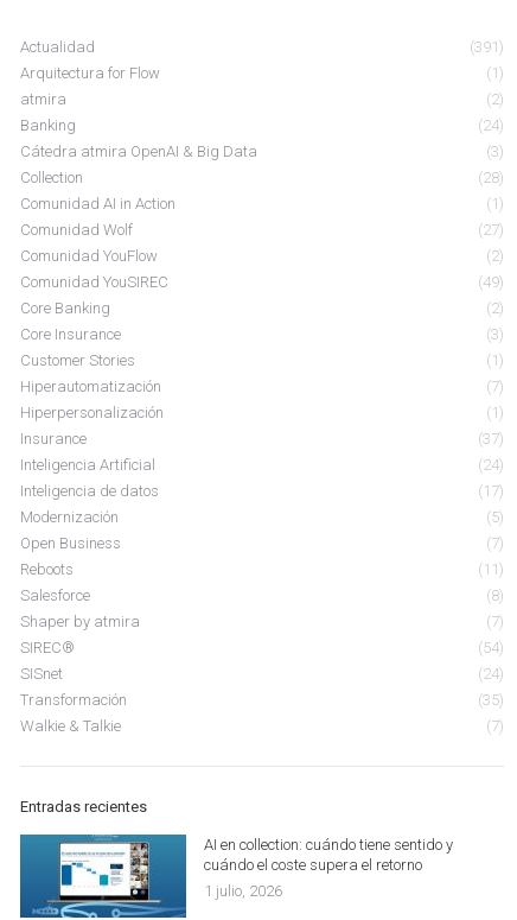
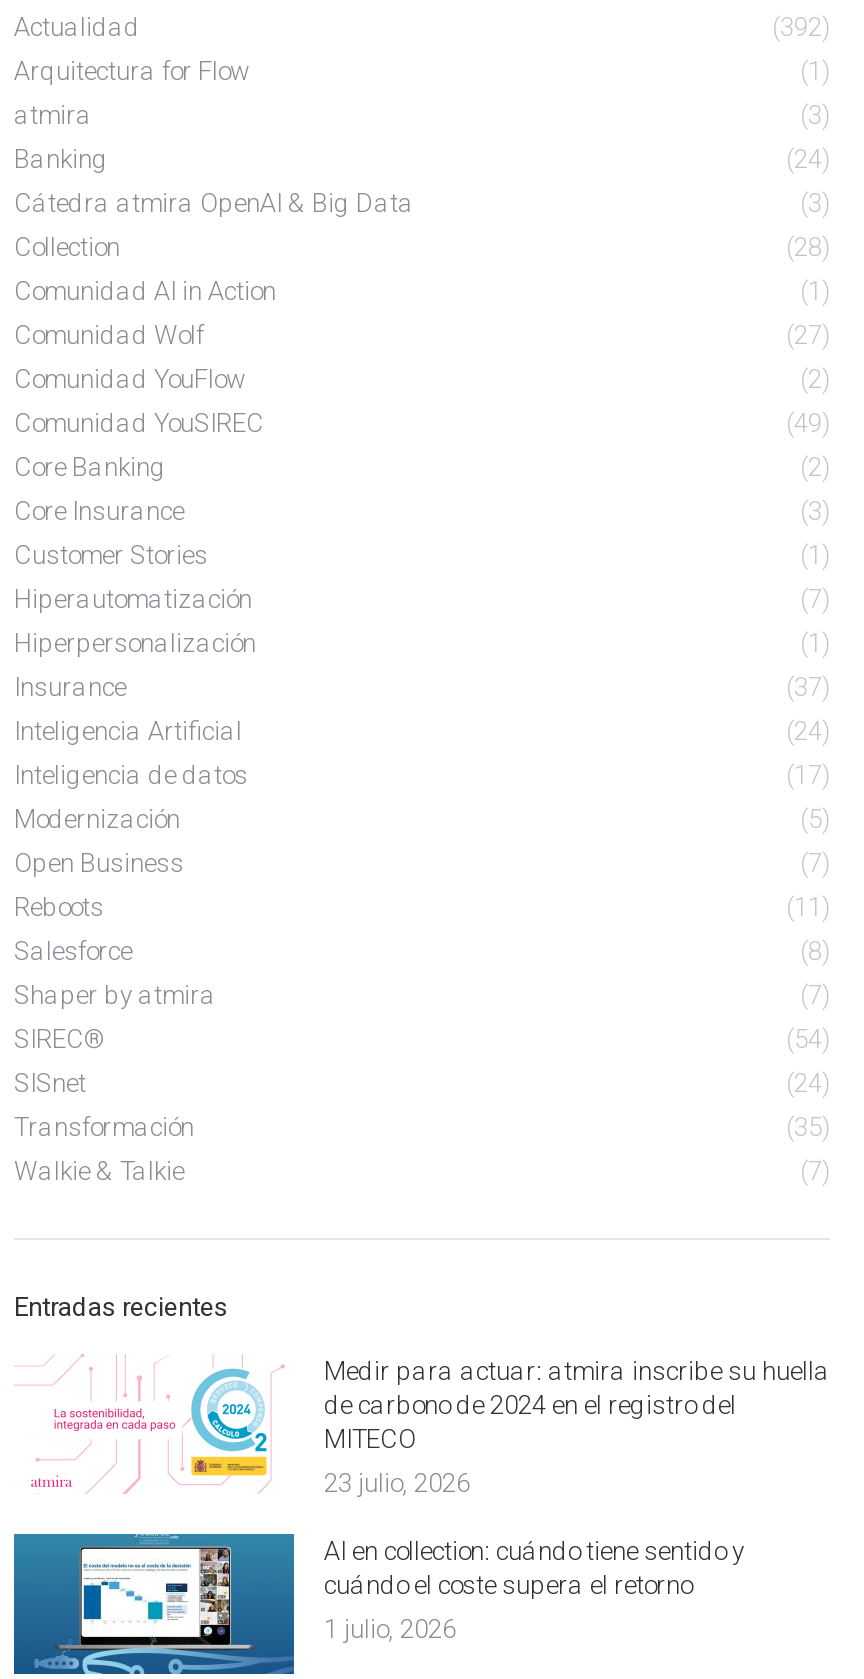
[470,39,504,56] (391) -> [772,13,830,43] (392)
[486,91,504,109] (2) -> [800,101,830,131] (3)
none -> [30,1357,830,1499] [image] | Medir para actuar: atmira inscribe su huella | de carbono de 2024 en el registro del | MITECO | 23 julio, 2026

